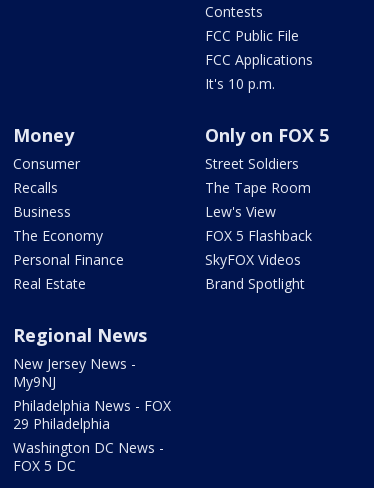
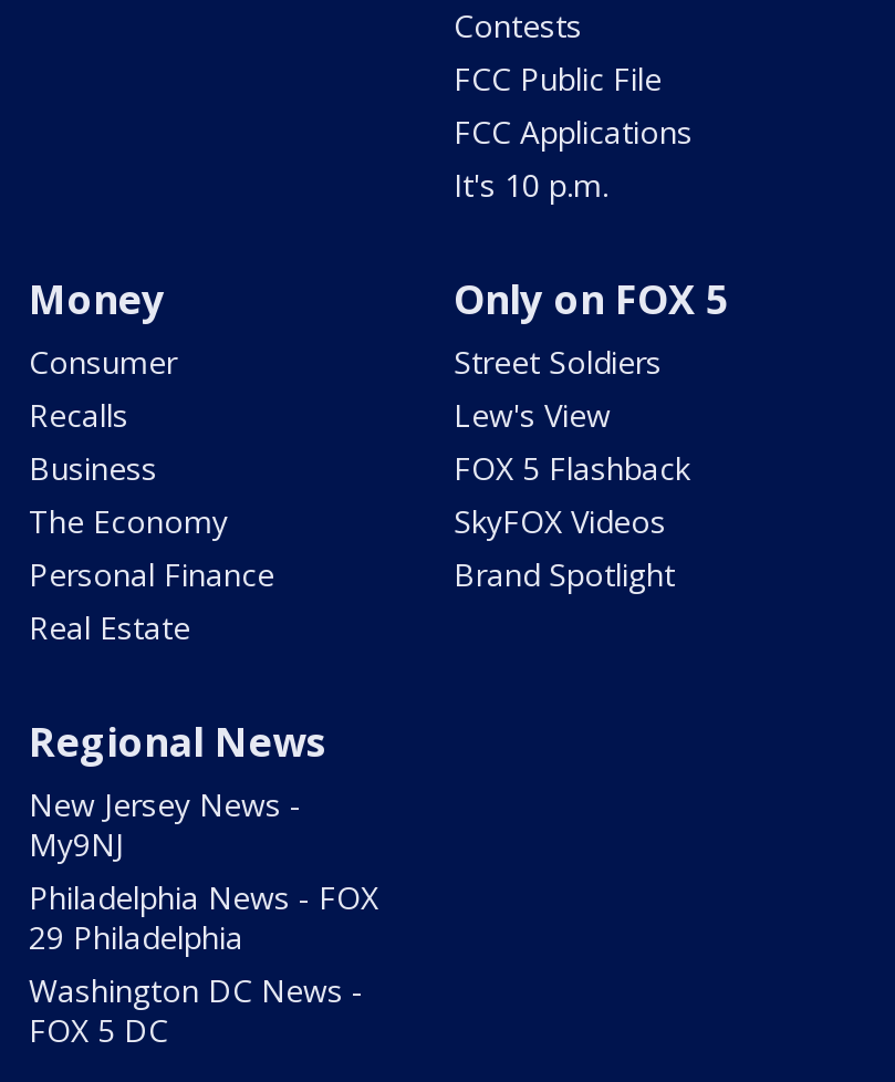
[205,178,311,197] The Tape Room -> none
moved [205,202,312,293] -> [454,394,690,596]: Lew's View | FOX 5 Flashback | SkyFOX Videos | Brand Spotlight

